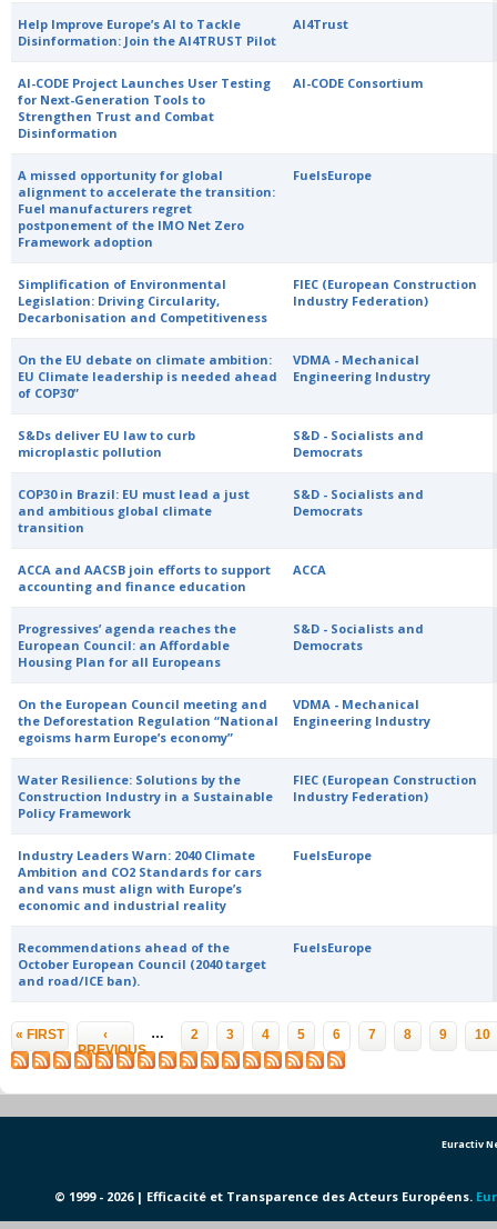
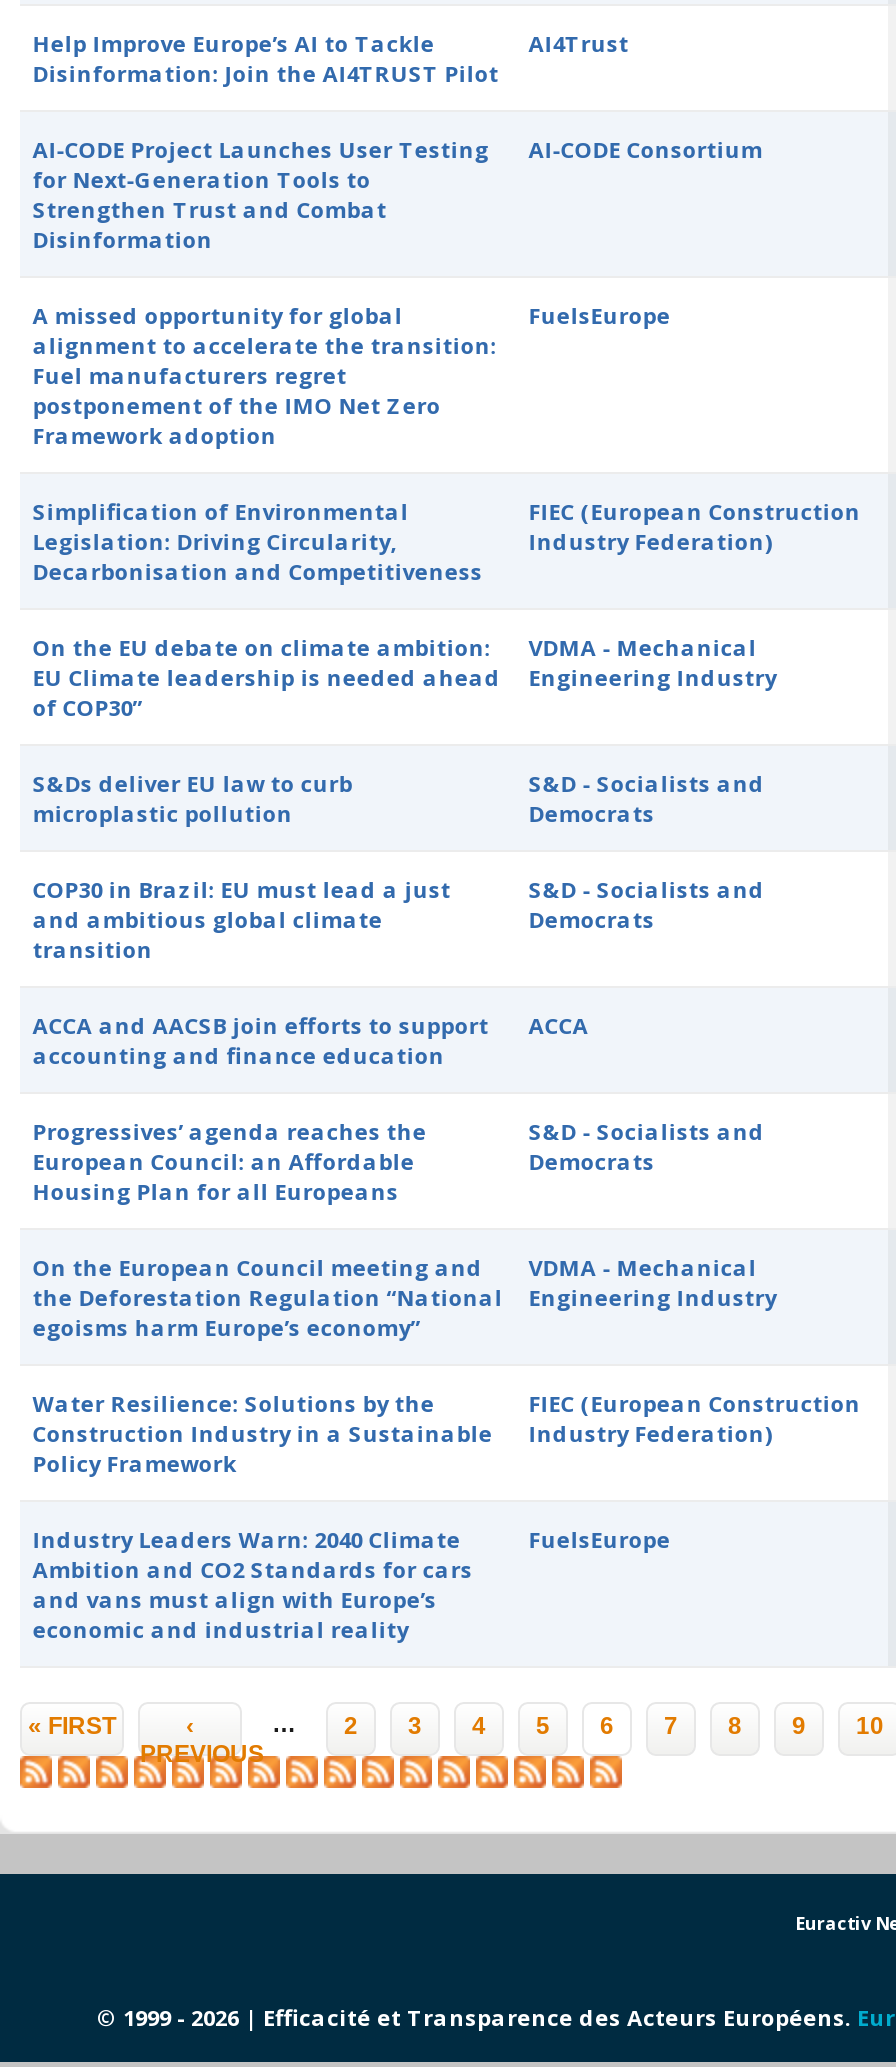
[18,939,266,989] Recommendations ahead of the | October European Council (2040 target | and road/ICE ban). -> none
[293,939,372,956] FuelsEurope -> none

